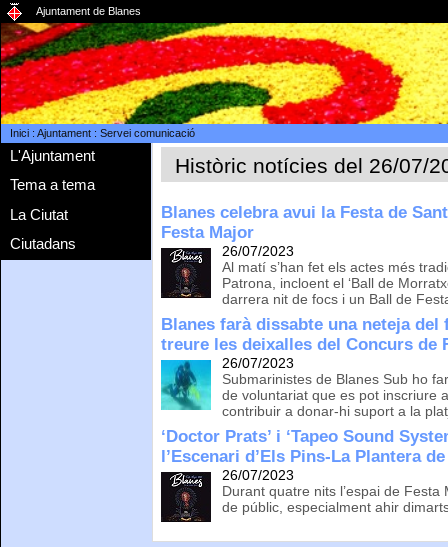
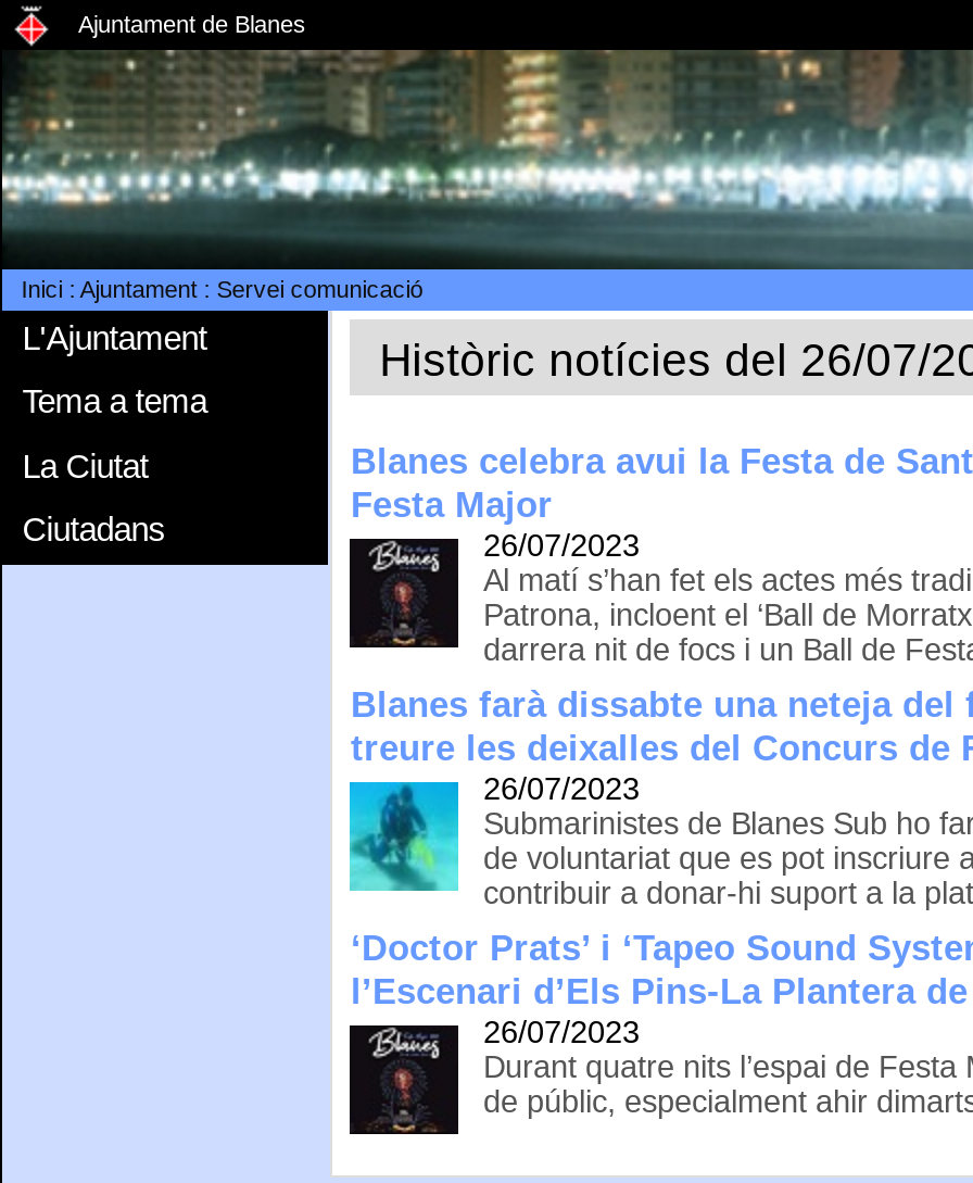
[3,22,445,125] [image] -> [7,48,966,272] [image]

